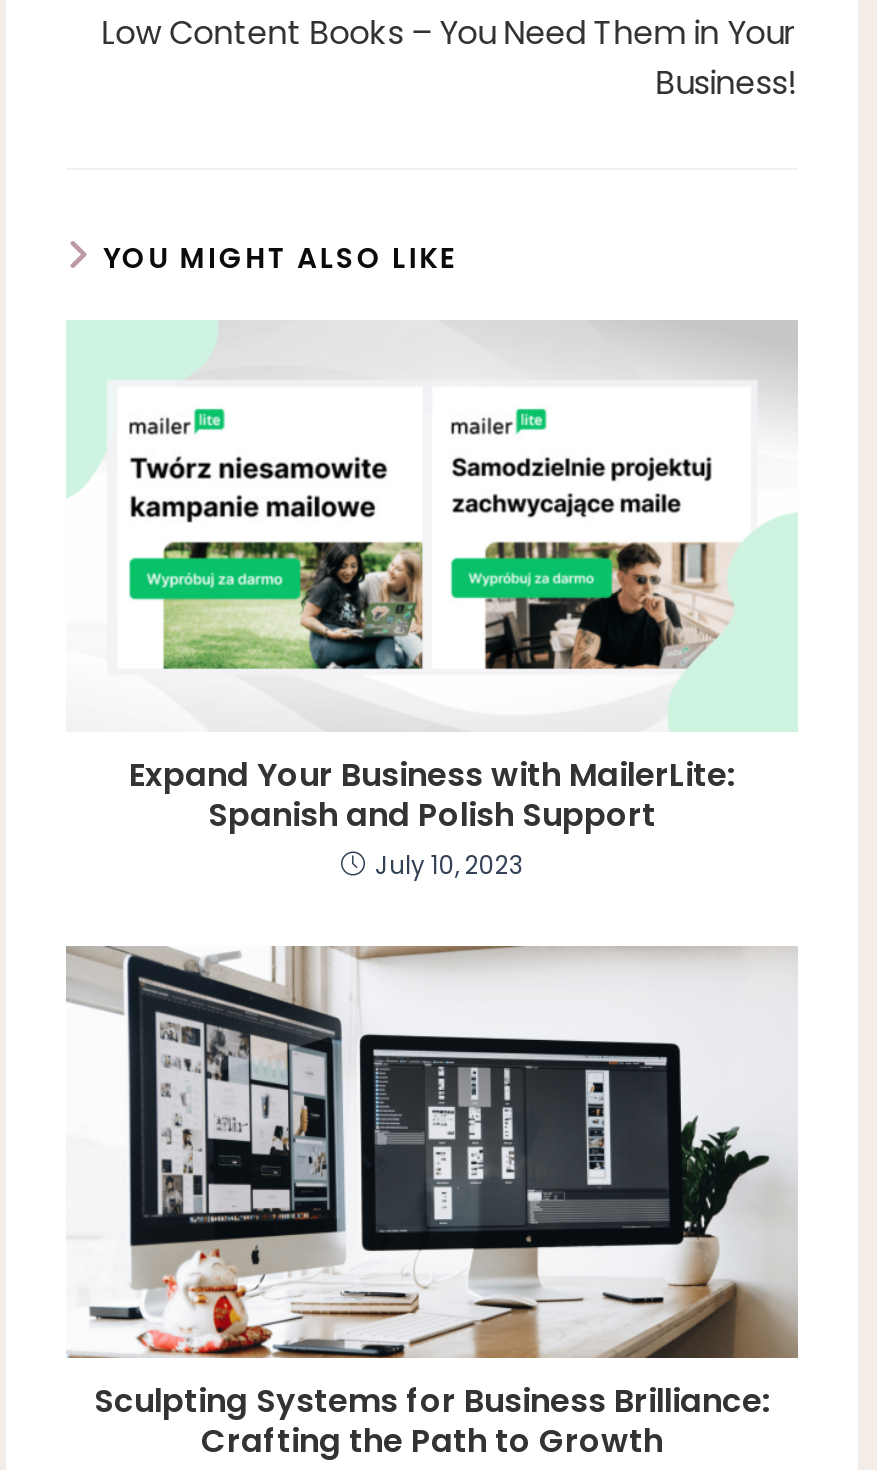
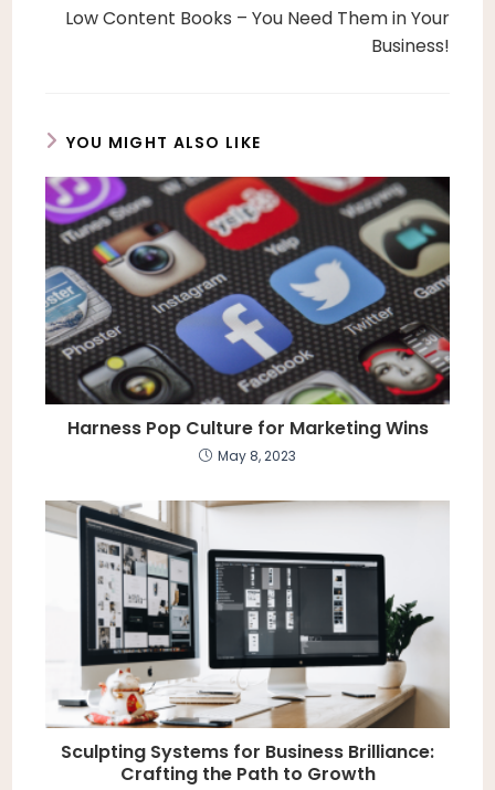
[66,320,798,881] [image] | Expand Your Business with MailerLite: | Spanish and Polish Support | July 10, 2023 -> [44,176,451,465] [image] | Harness Pop Culture for Marketing Wins | May 8, 2023

